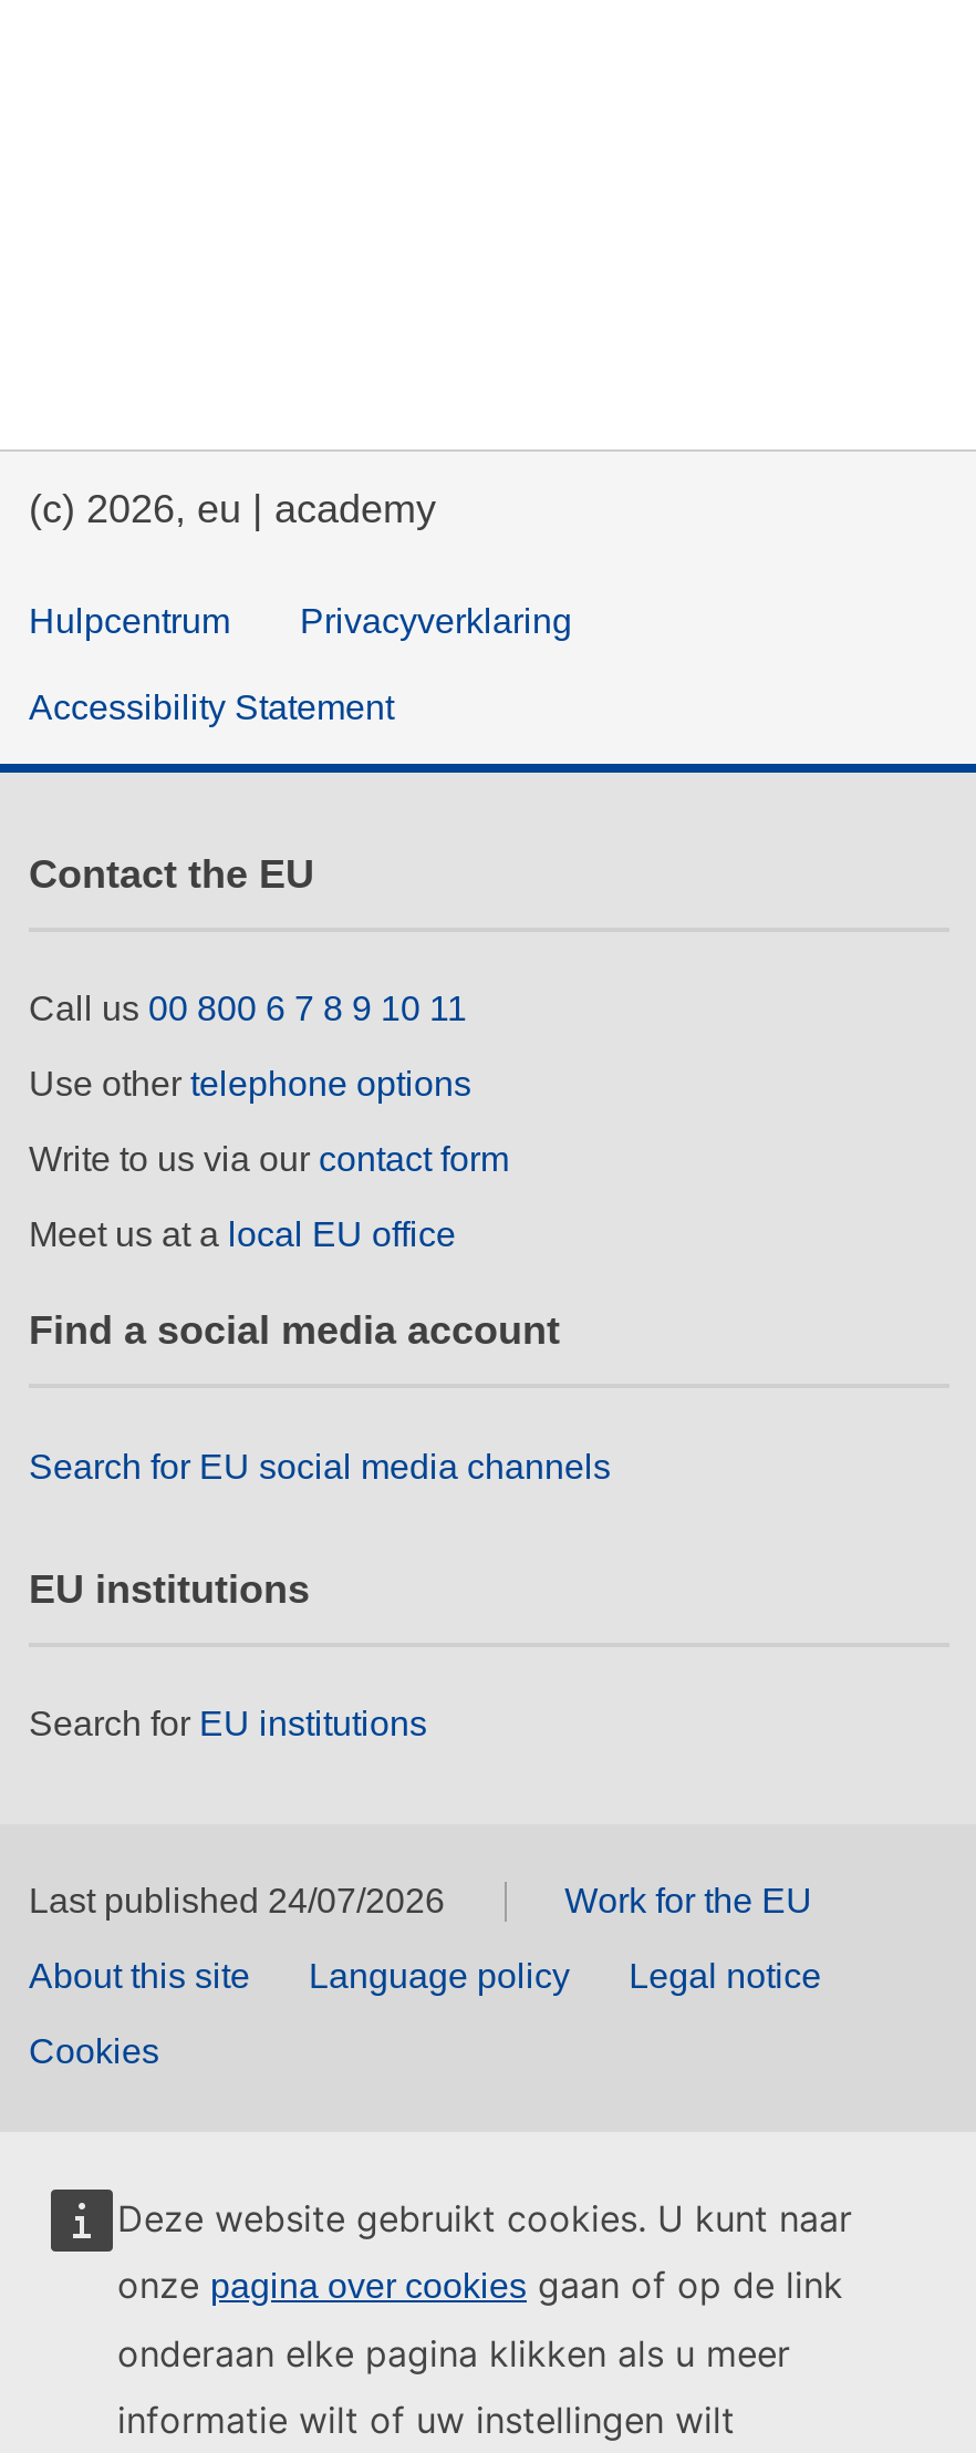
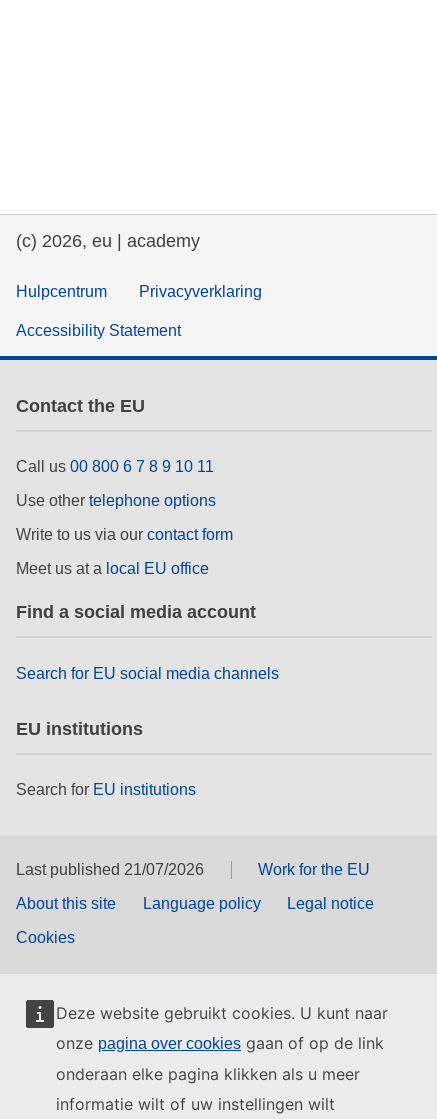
[29,1883,445,1921] Last published 24/07/2026 -> [16,861,204,878] Last published 21/07/2026

